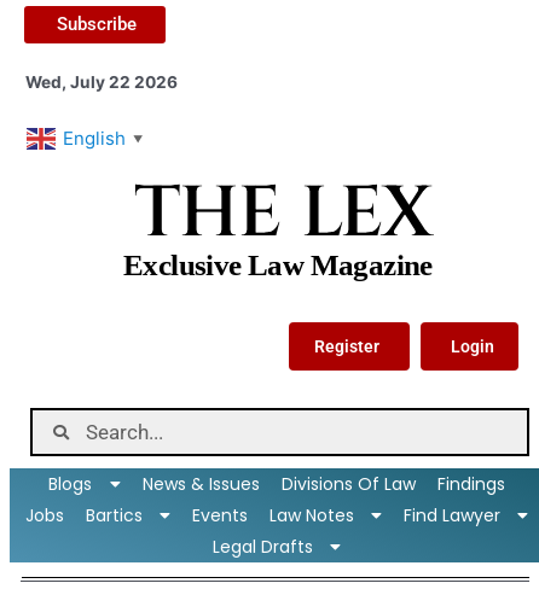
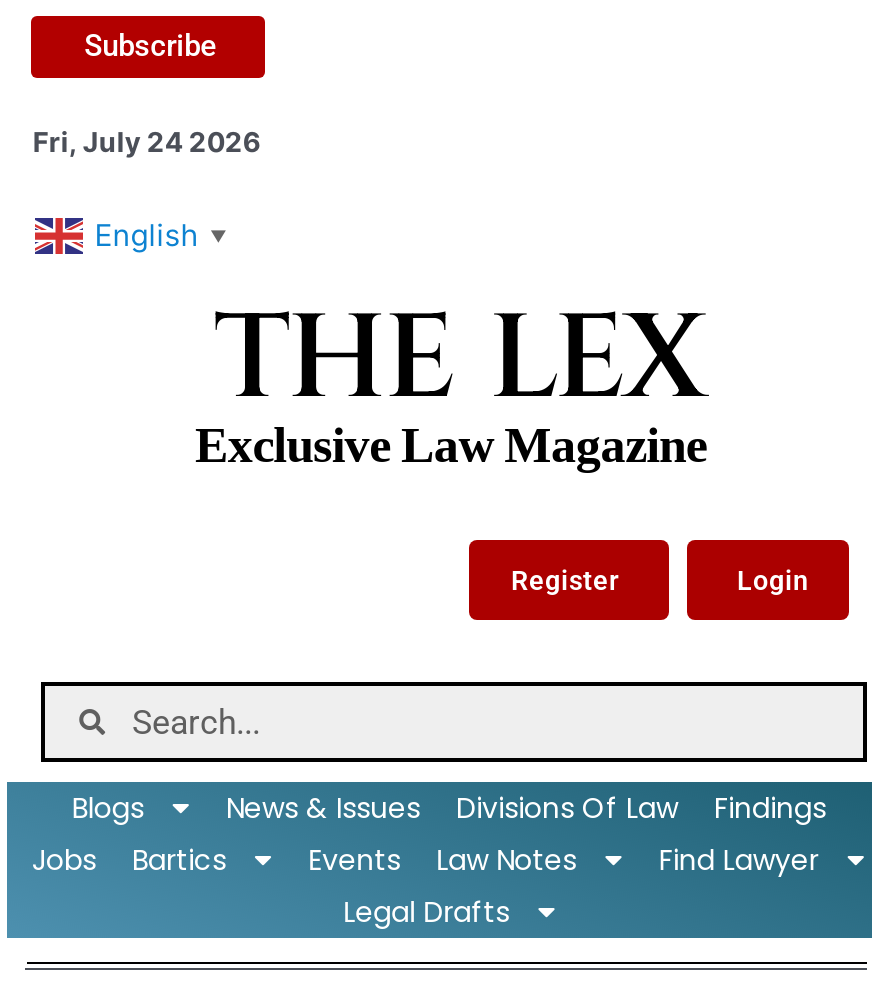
[25,72,178,92] Wed, July 22 2026 -> [33,126,261,158] Fri, July 24 2026

